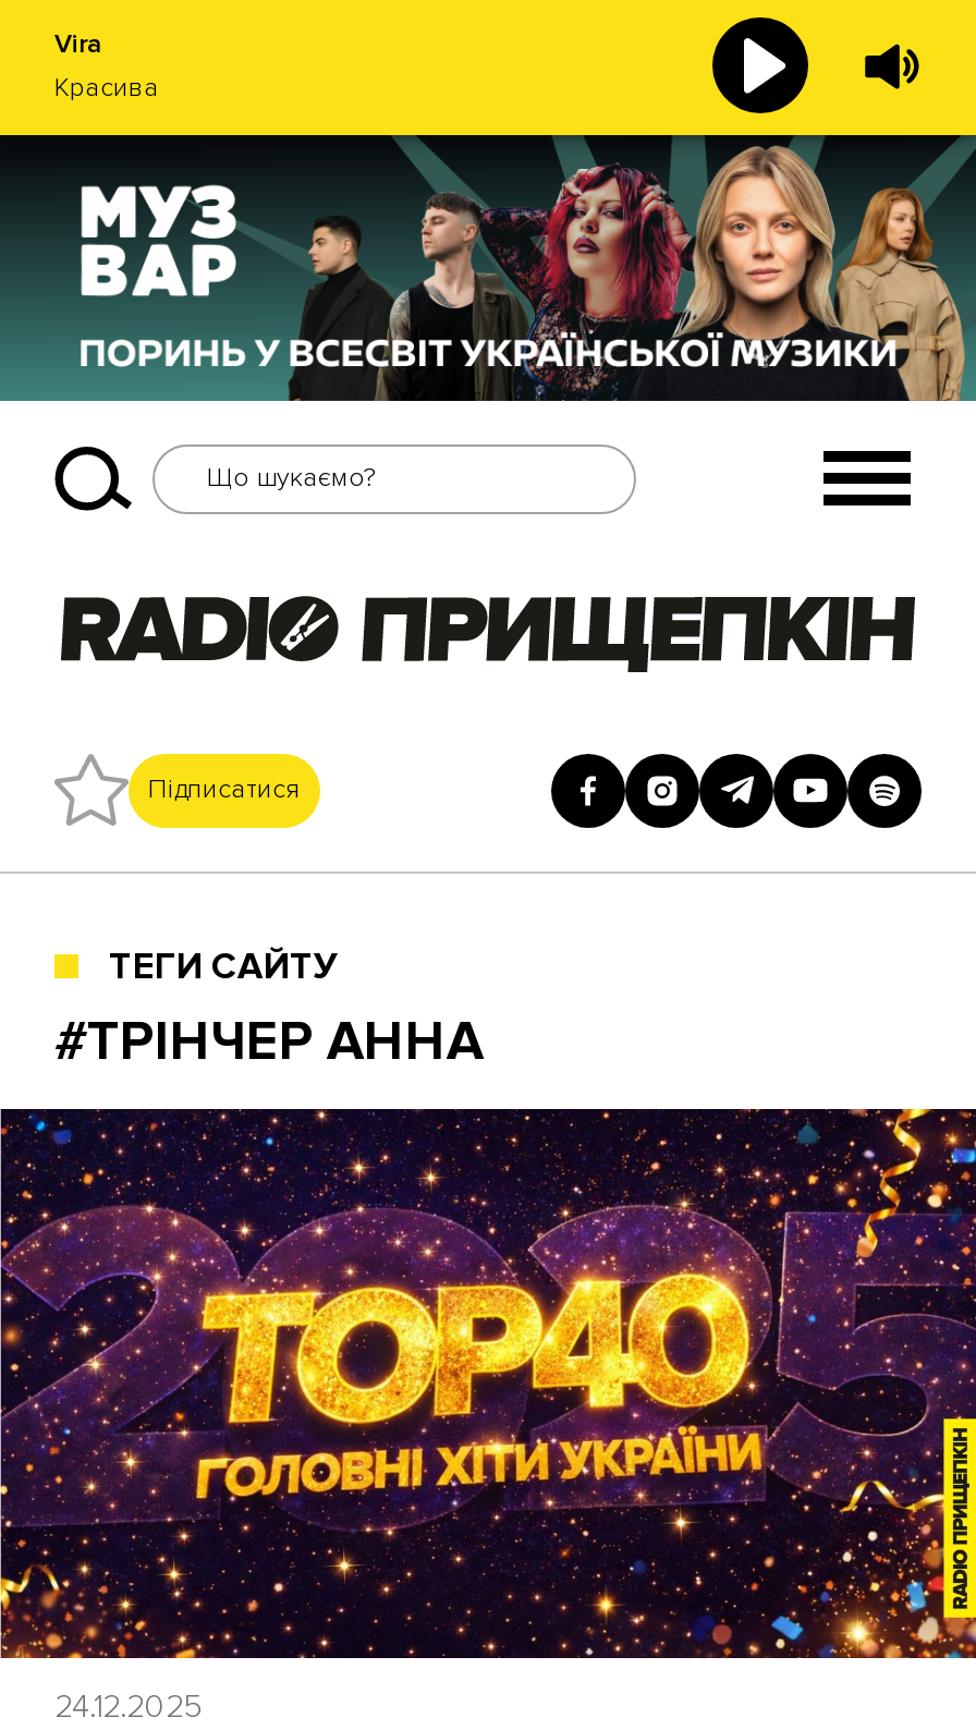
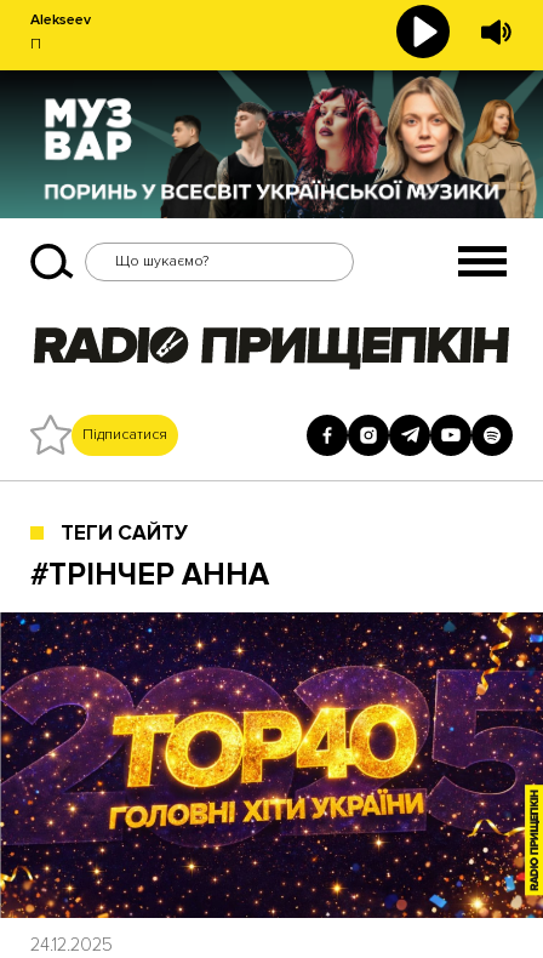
[54,28,159,105] Vira | Красива -> [30,11,91,53] Alekseev | П

